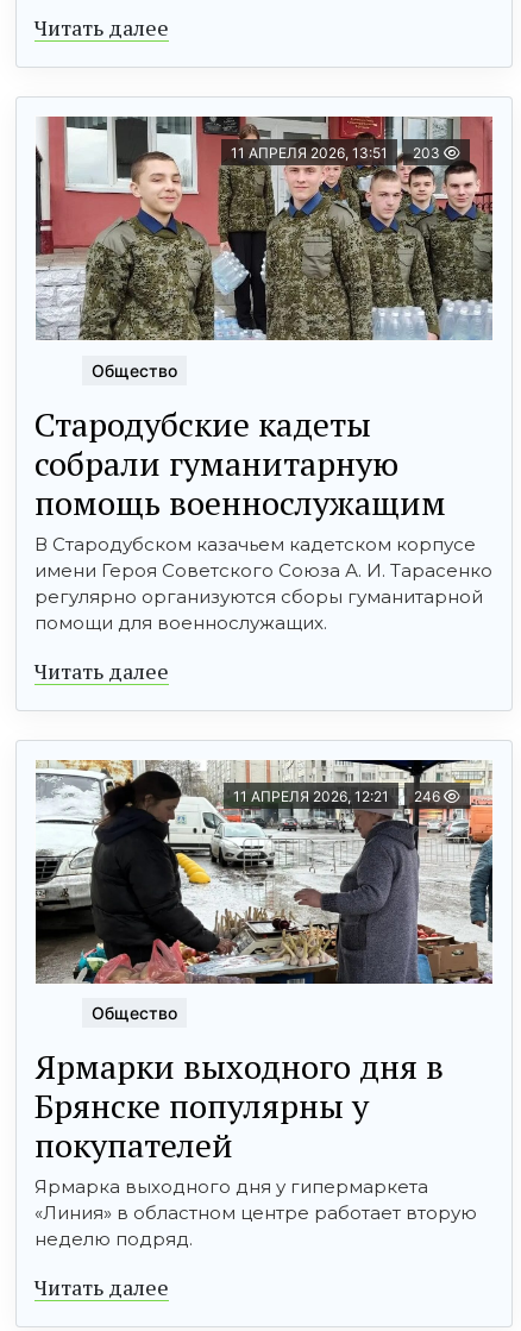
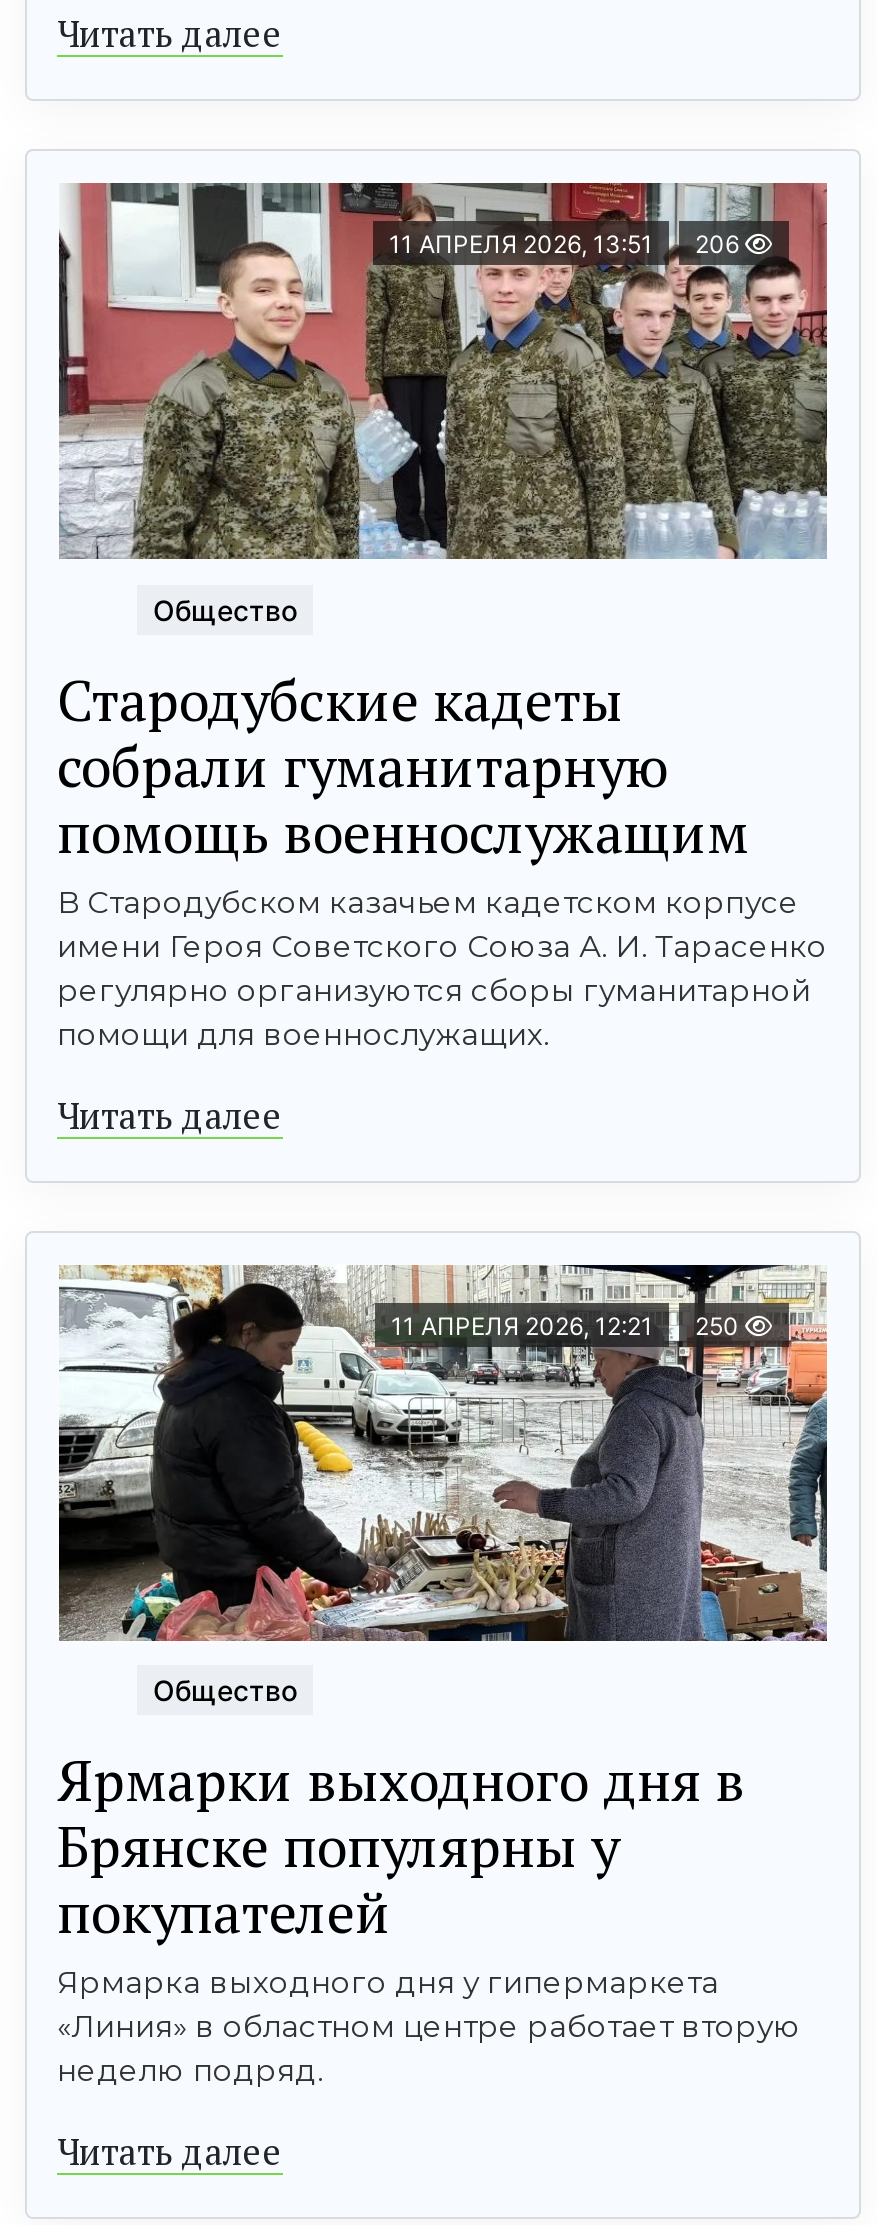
[231,144,444,162] 11 АПРЕЛЯ 2026, 13:51 203 -> [389,230,745,260] 11 АПРЕЛЯ 2026, 13:51 206
[233,787,444,805] 11 АПРЕЛЯ 2026, 12:21 246 -> [391,1310,745,1340] 11 АПРЕЛЯ 2026, 12:21 250

